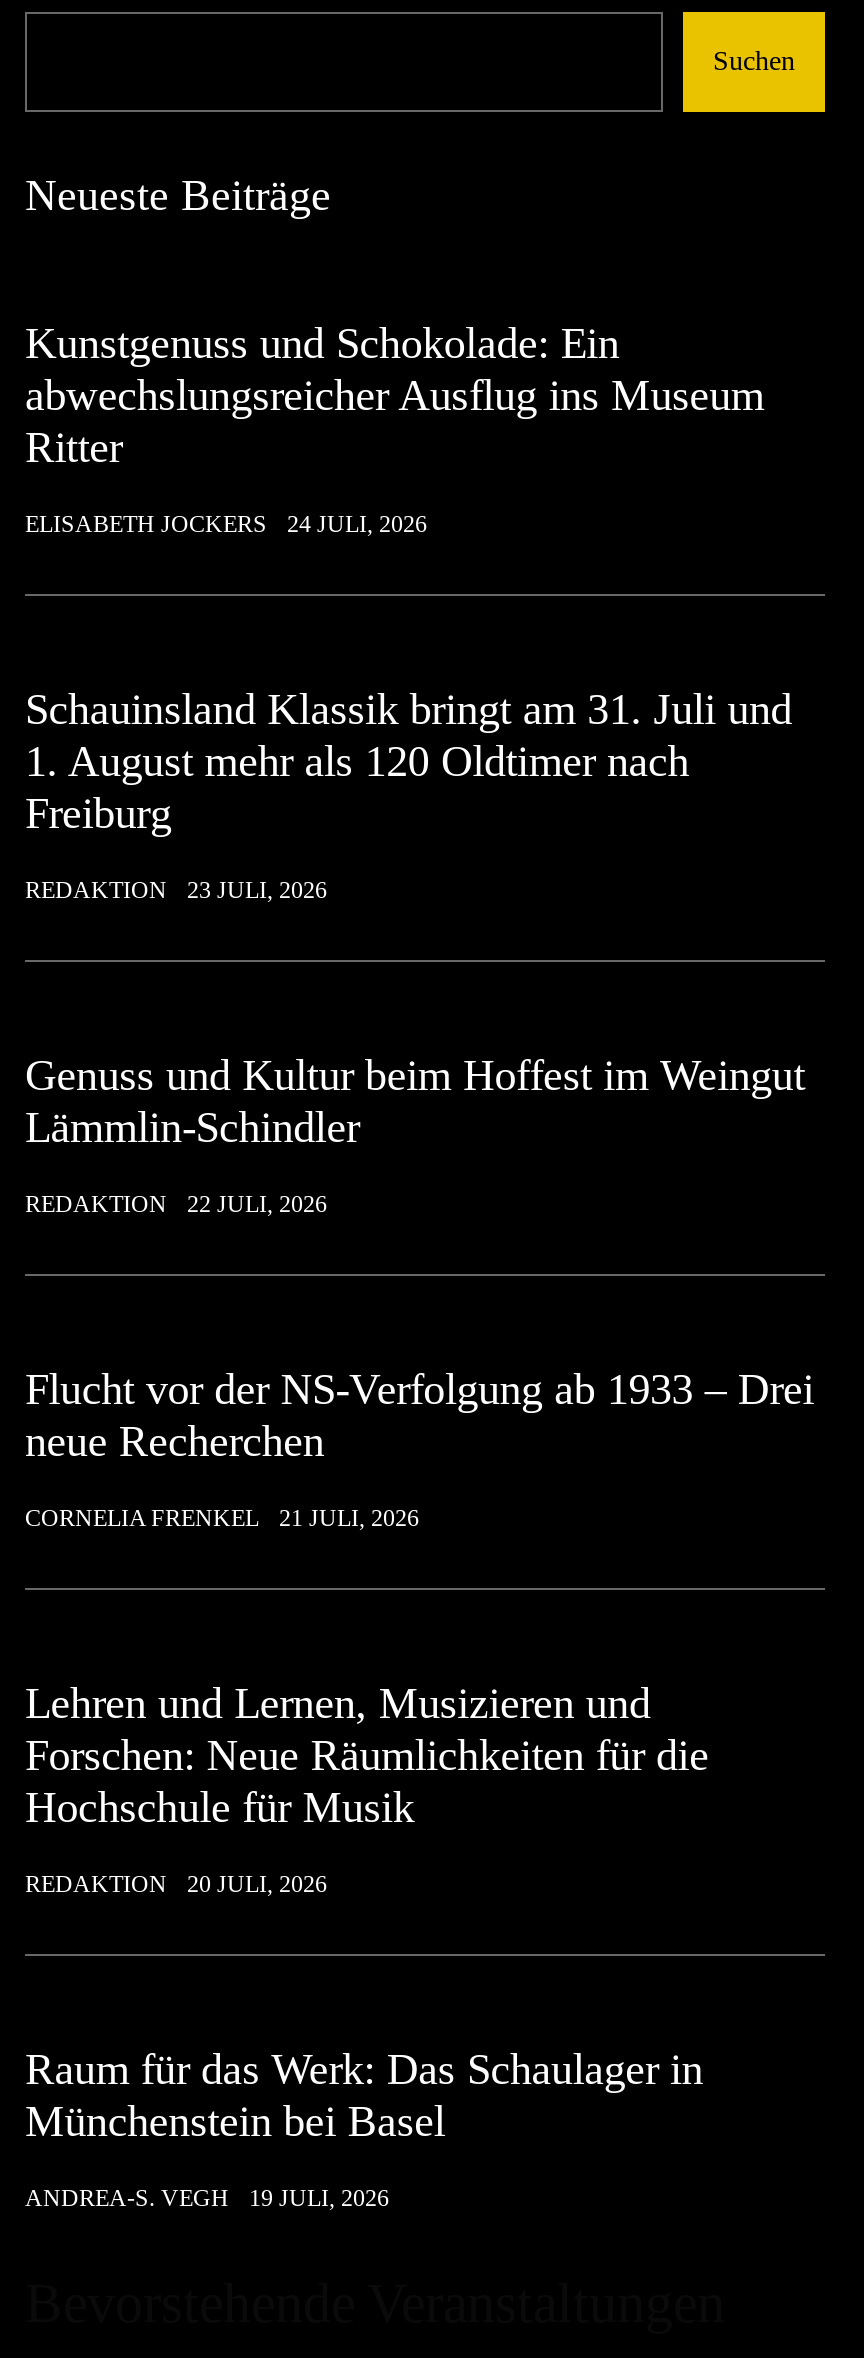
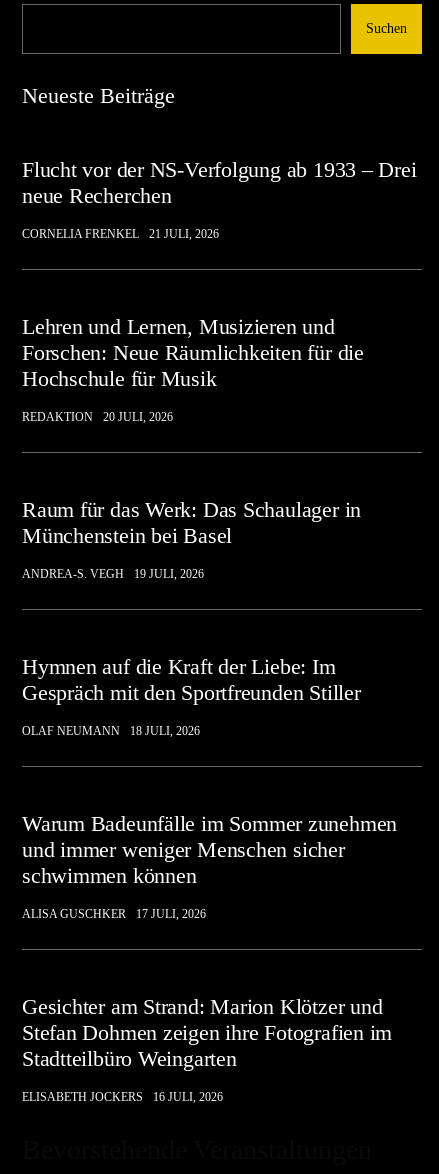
[25,318,764,538] Kunstgenuss und Schokolade: Ein | abwechslungsreicher Ausflug ins Museum | Ritter | 24 JULI, 2026 -> none
moved [25,510,267,538] -> [22,1090,143,1104]: ELISABETH JOCKERS
[25,684,792,904] Schauinsland Klassik bringt am 31. Juli und | 1. August mehr als 120 Oldtimer nach | Freiburg | REDAKTION | 23 JULI, 2026 -> none
[25,1050,805,1218] Genuss und Kultur beim Hoffest im Weingut | Lämmlin-Schindler | REDAKTION | 22 JULI, 2026 -> none
moved [25,1364,814,2212] -> [22,157,416,581]: Flucht vor der NS-Verfolgung ab 1933 – Drei | neue Recherchen | CORNELIA FRENKEL | ... | ANDREA-S. VEGH | 19 JULI, 2026
none -> [22,654,361,738] Hymnen auf die Kraft der Liebe: Im | Gespräch mit den Sportfreunden Stiller | OLAF NEUMANN | 18 JULI, 2026
none -> [22,811,397,921] Warum Badeunfälle im Sommer zunehmen | und immer weniger Menschen sicher | schwimmen können | ALISA GUSCHKER | 17 JULI, 2026
none -> [22,994,392,1104] Gesichter am Strand: Marion Klötzer und | Stefan Dohmen zeigen ihre Fotografien im | Stadtteilbüro Weingarten | 16 JULI, 2026

